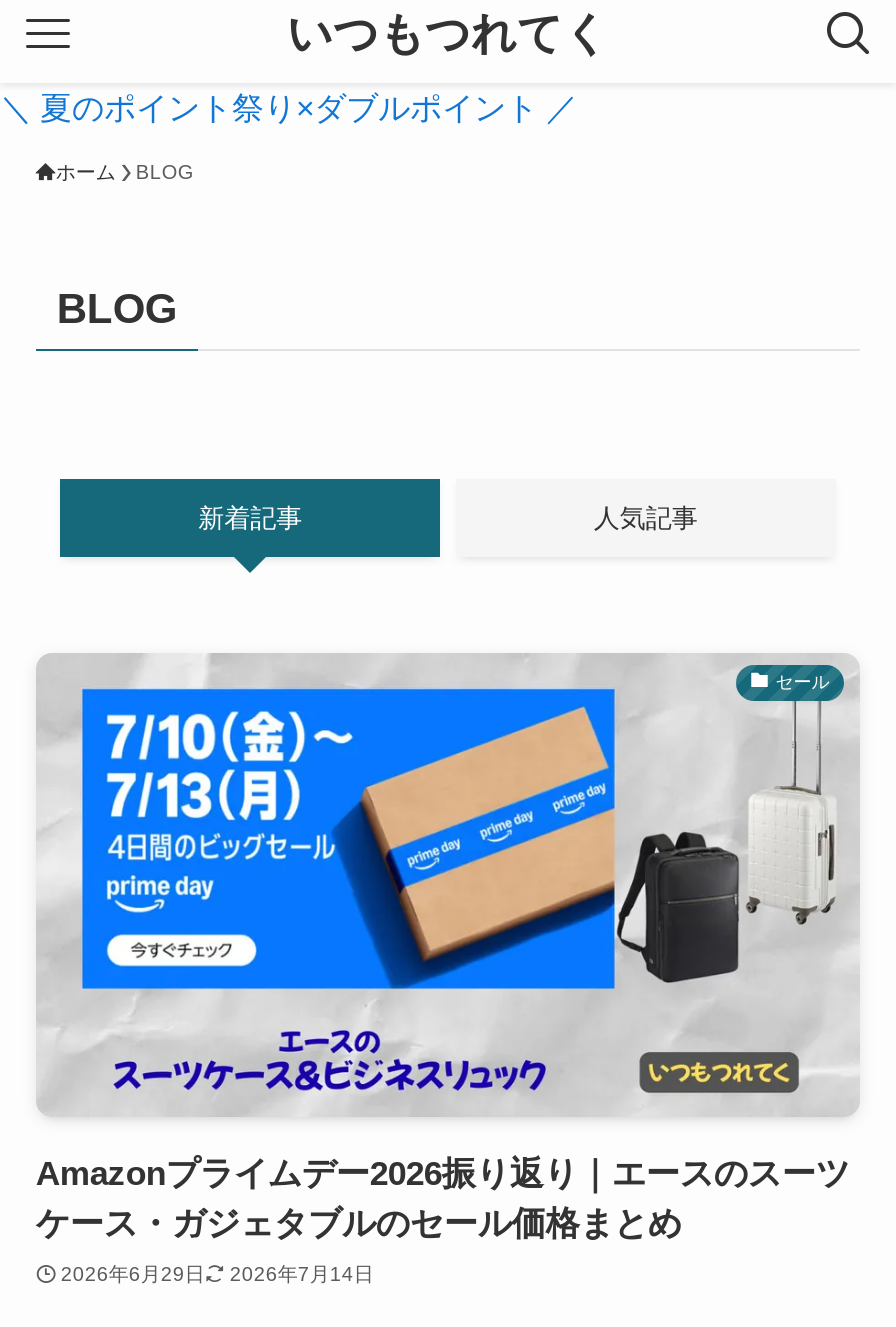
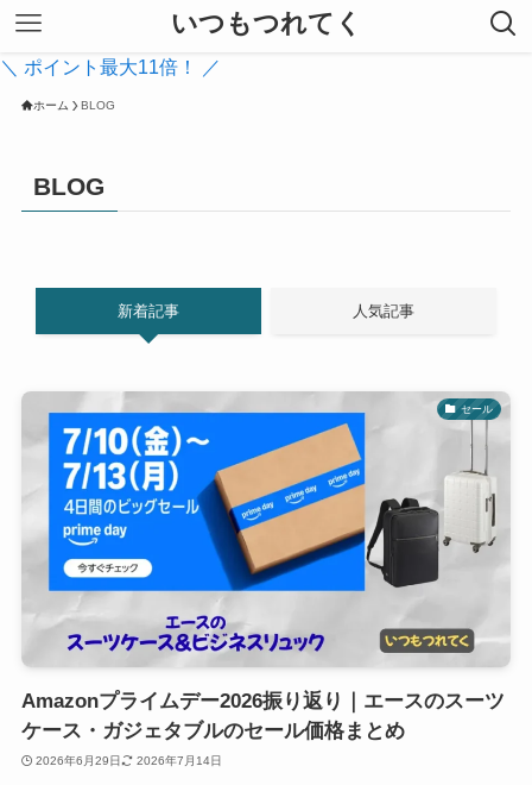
[0,89,578,125] ＼ 夏のポイント祭り×ダブルポイント ／ -> [0,56,221,77] ＼ ポイント最大11倍！ ／

